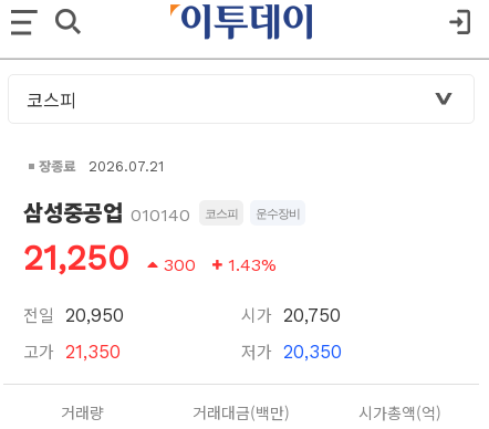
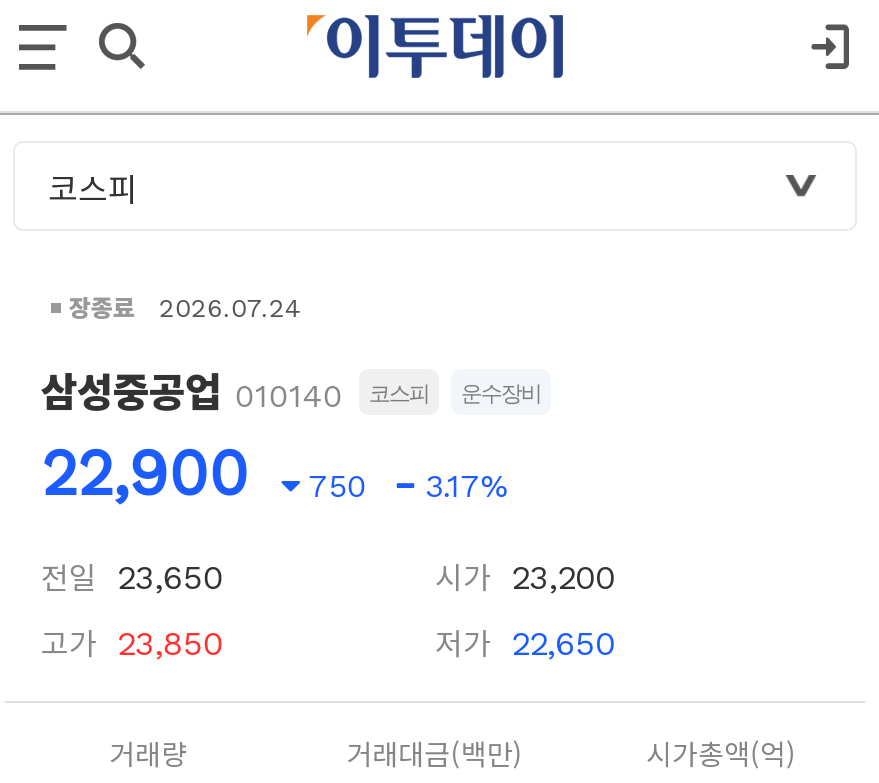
[39,156,164,174] 장종료 2026.07.21 -> [69,289,301,323] 장종료 2026.07.24
[23,236,129,278] 21,250 -> [41,435,249,511] 22,900
[158,254,196,275] 300 -> [301,467,367,505] 750
[222,254,276,275] 1.43% -> [415,467,509,505] 3.17%
[23,303,124,326] 전일 20,950 -> [41,555,223,597] 전일 23,650
[241,303,341,326] 시가 20,750 -> [435,555,615,597] 시가 23,200
[23,339,120,362] 고가 21,350 -> [41,621,223,663] 고가 23,850
[241,339,342,362] 저가 20,350 -> [435,621,615,663] 저가 22,650

